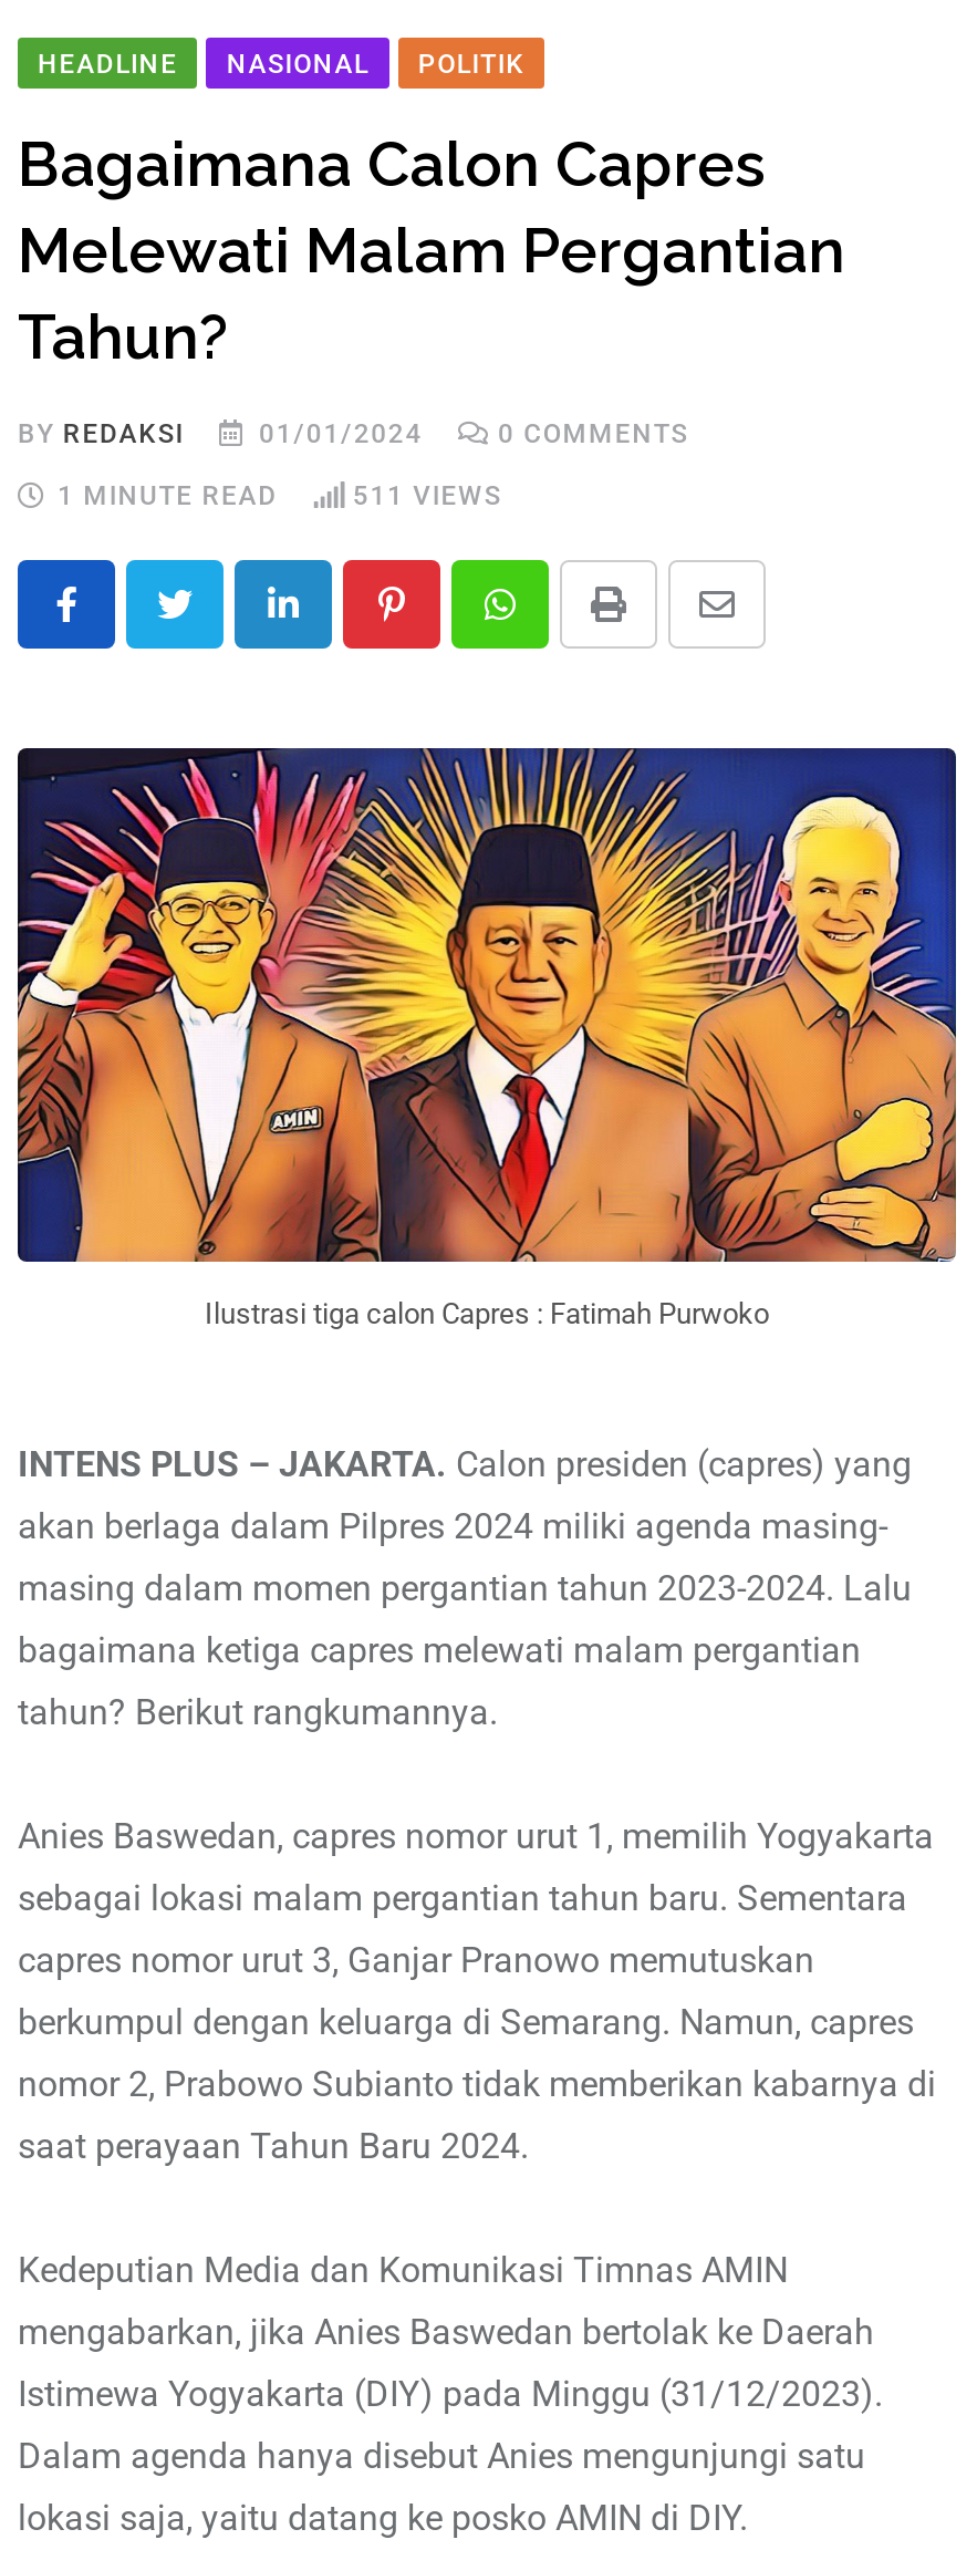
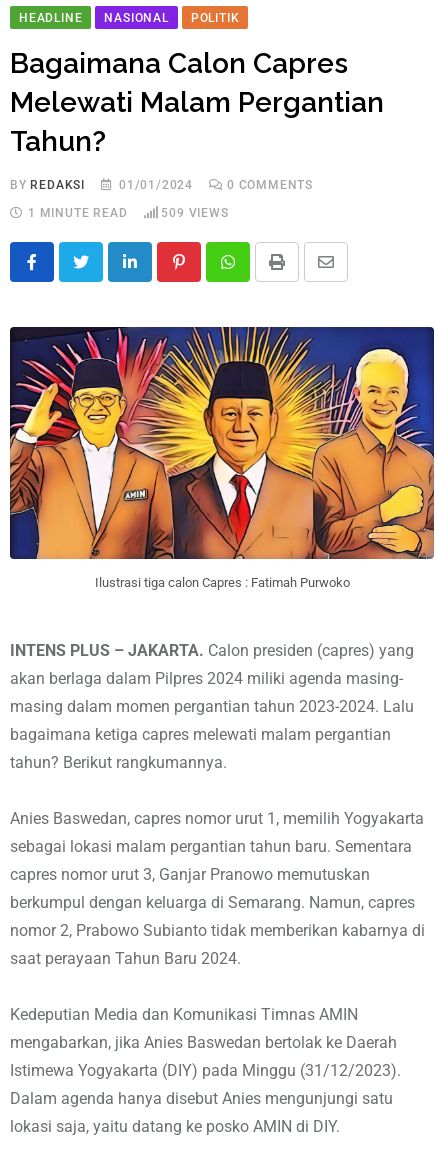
[353,480,501,511] 511 VIEWS -> [161,206,229,220] 509 VIEWS

